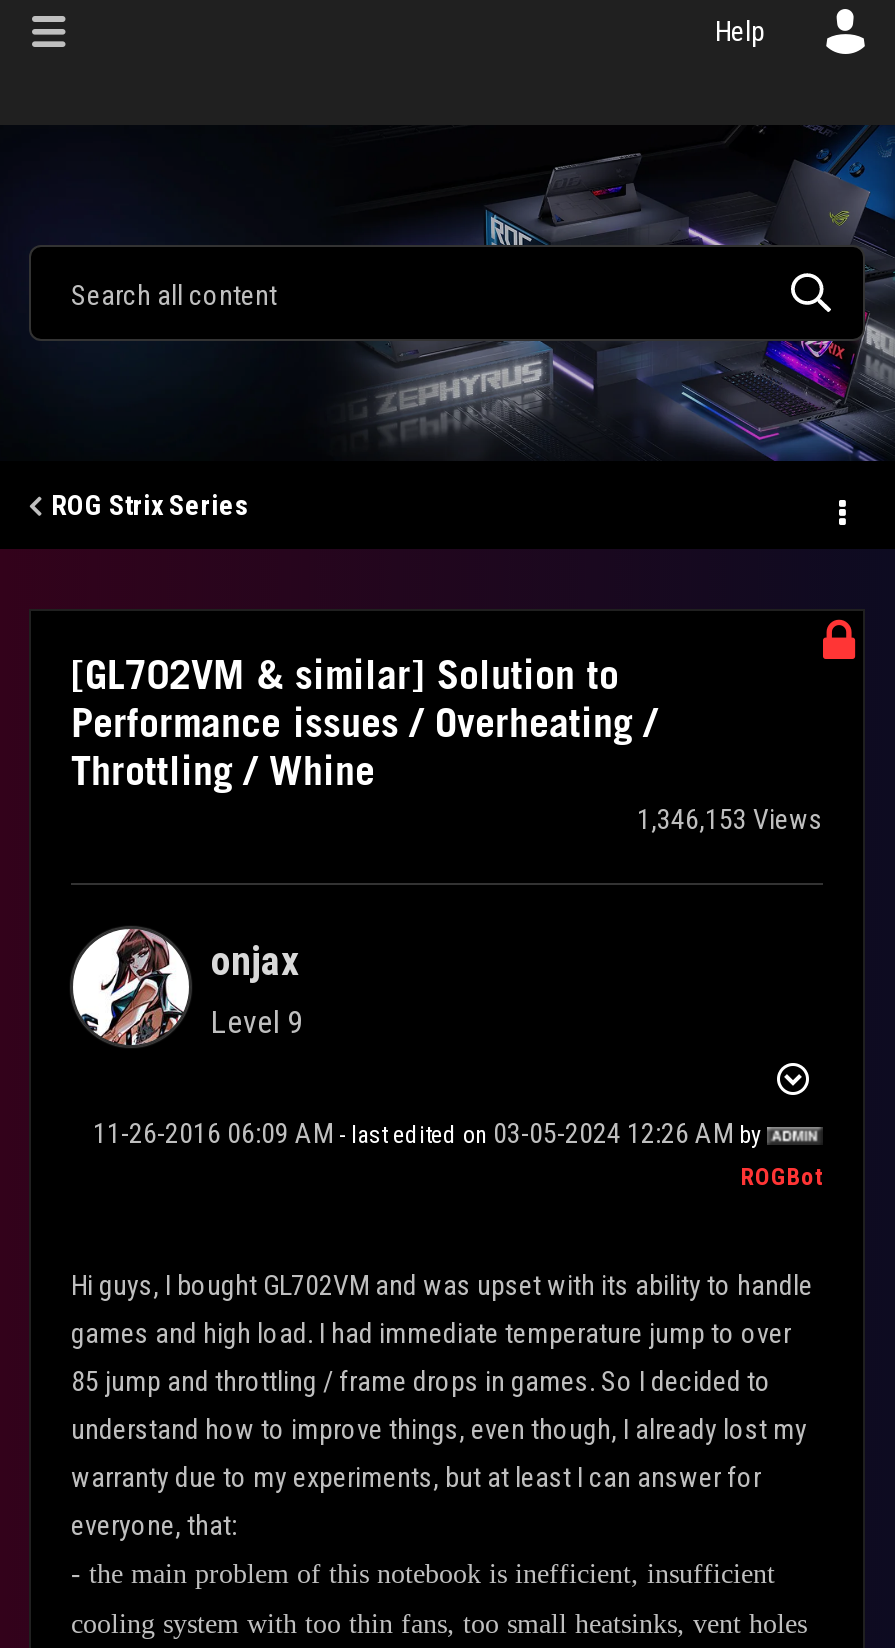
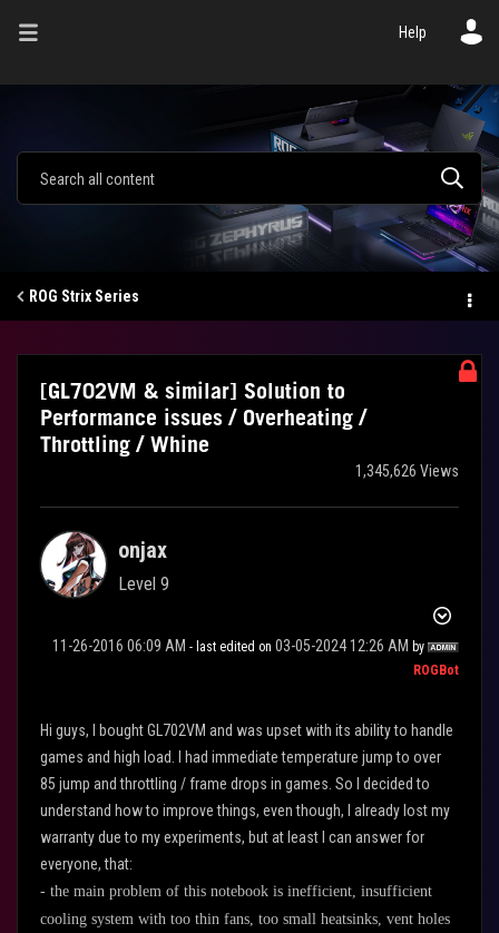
[637,803,823,835] 1,346,153 Views -> [355,462,459,480] 1,345,626 Views

